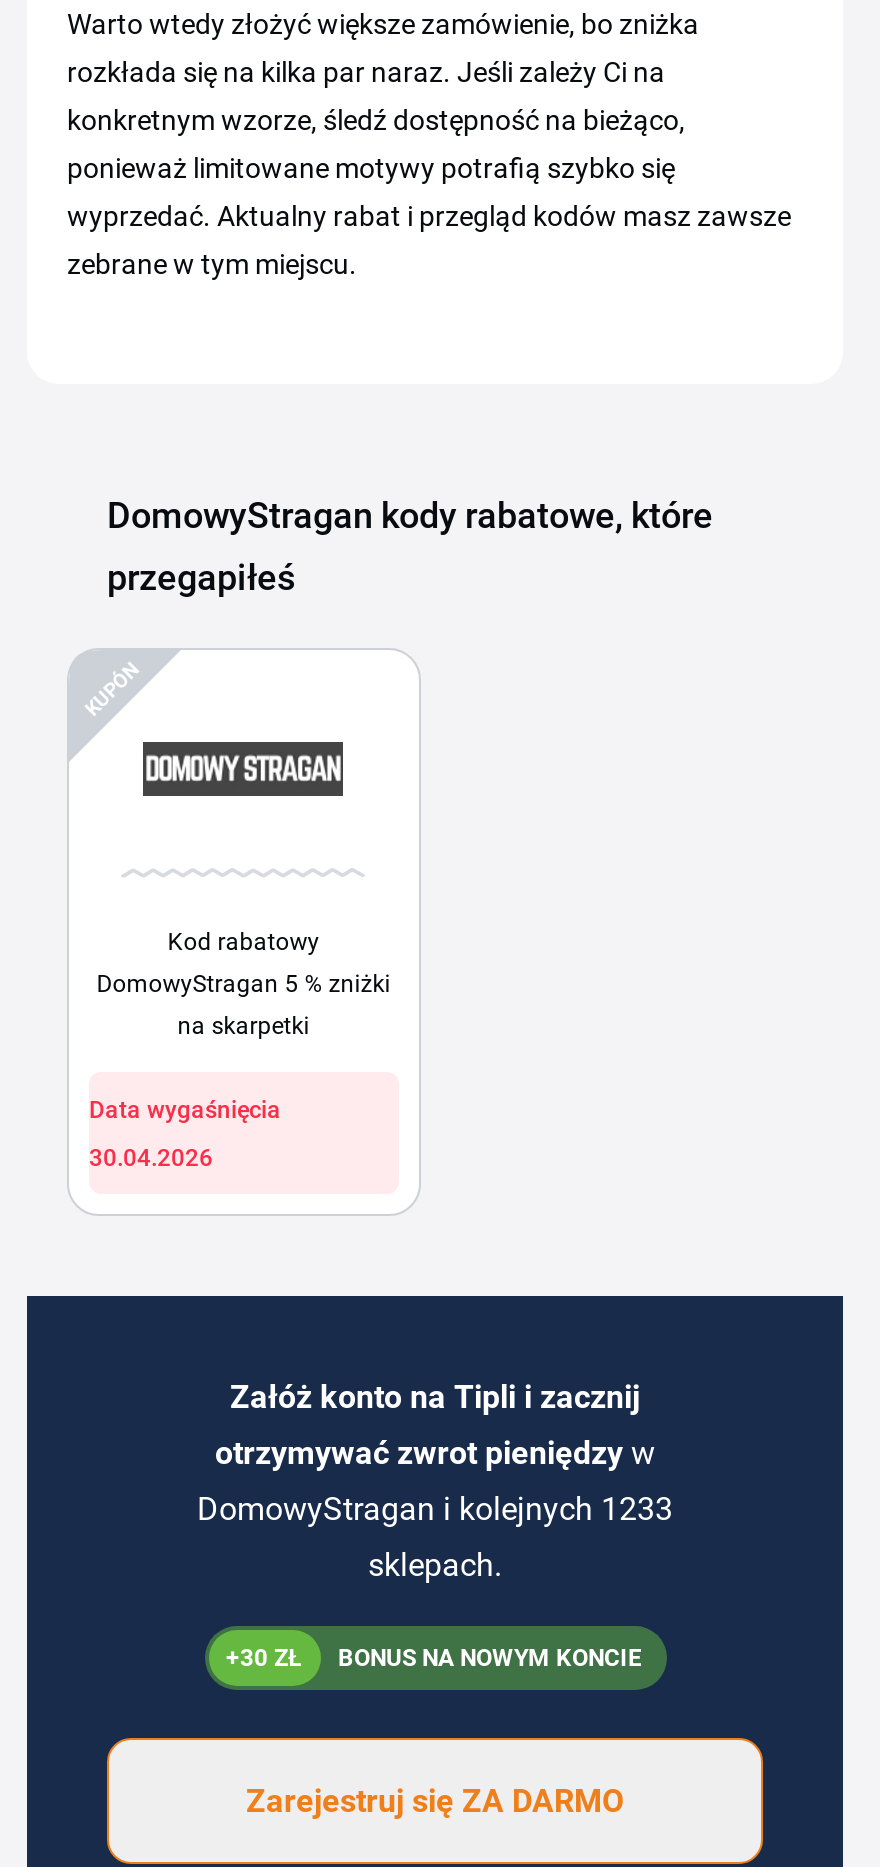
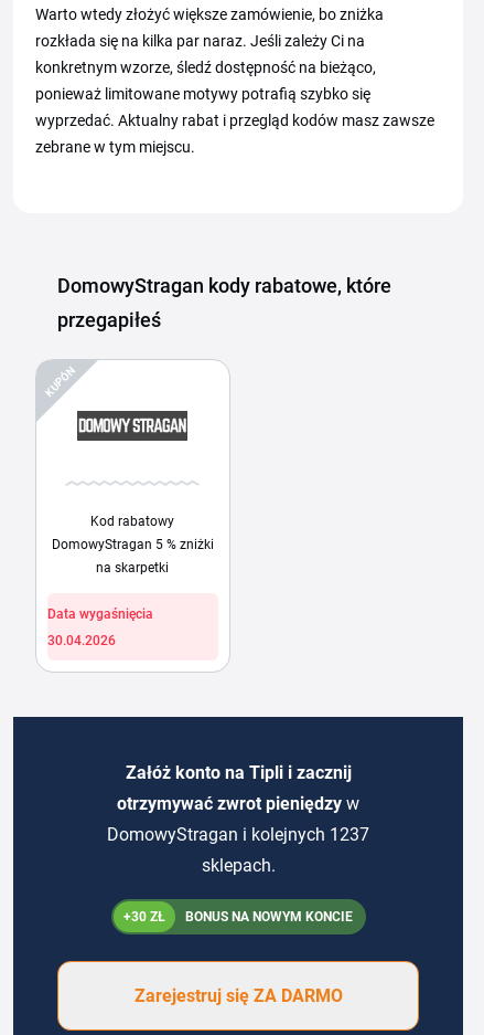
[197,1489,673,1527] DomowyStragan i kolejnych 1233 -> [107,824,369,845] DomowyStragan i kolejnych 1237

